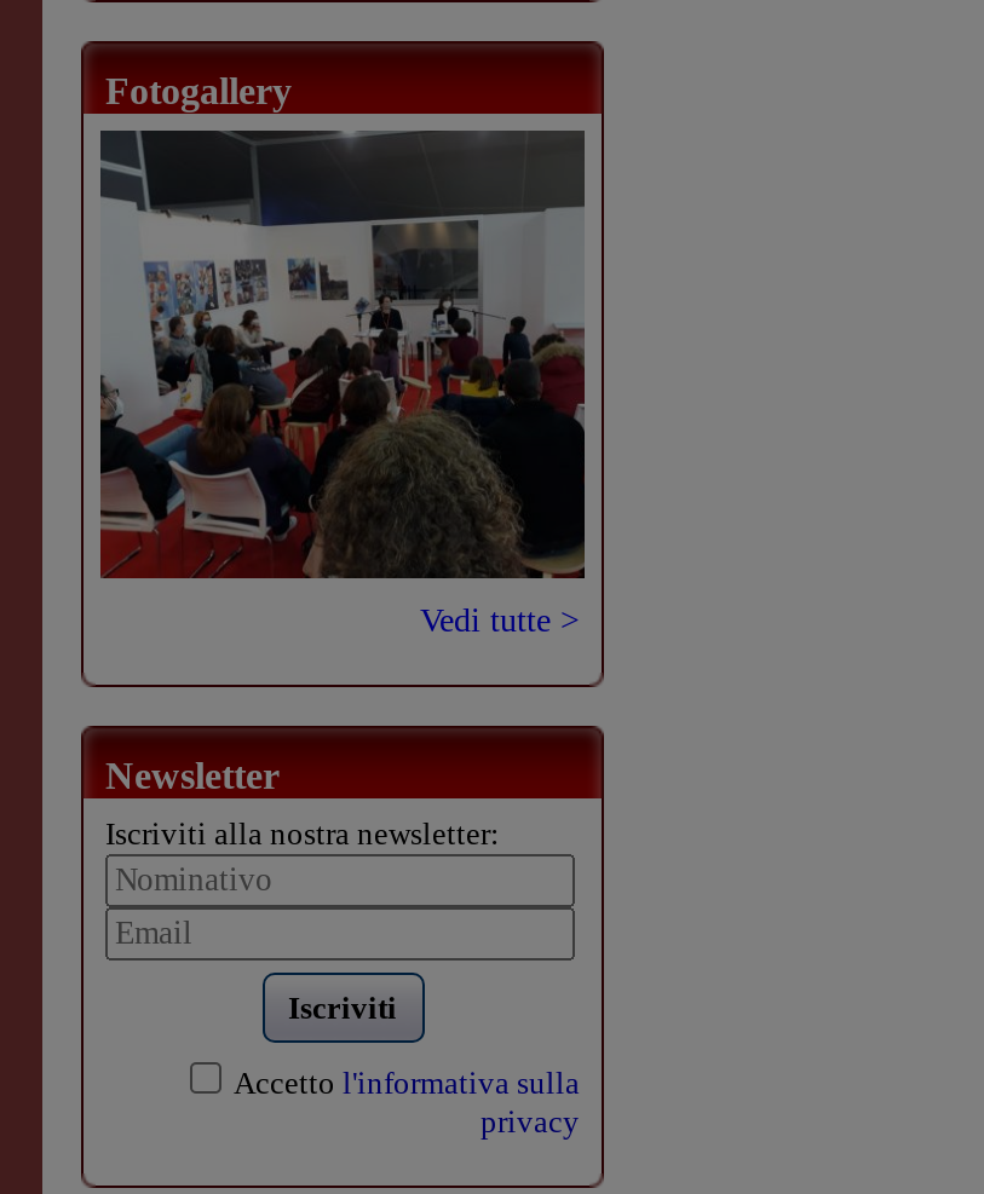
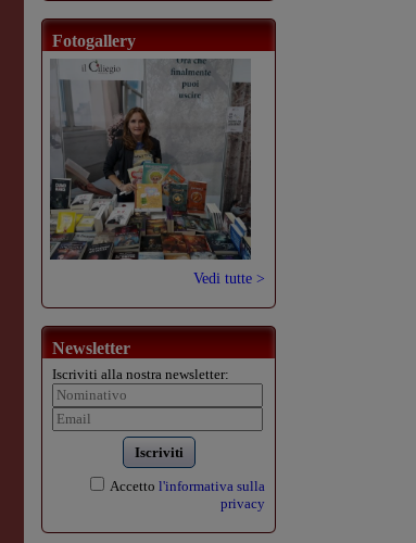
[98,128,587,581] [image] -> [49,59,267,261] [image]

